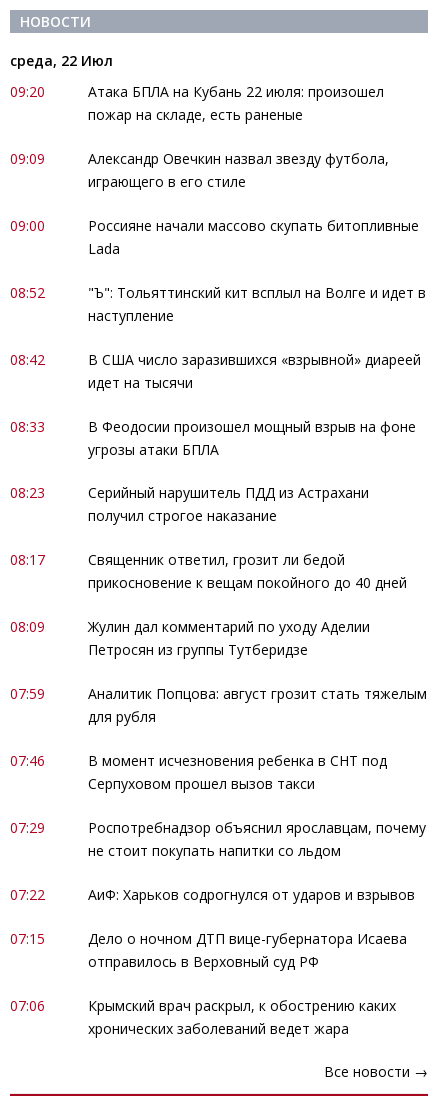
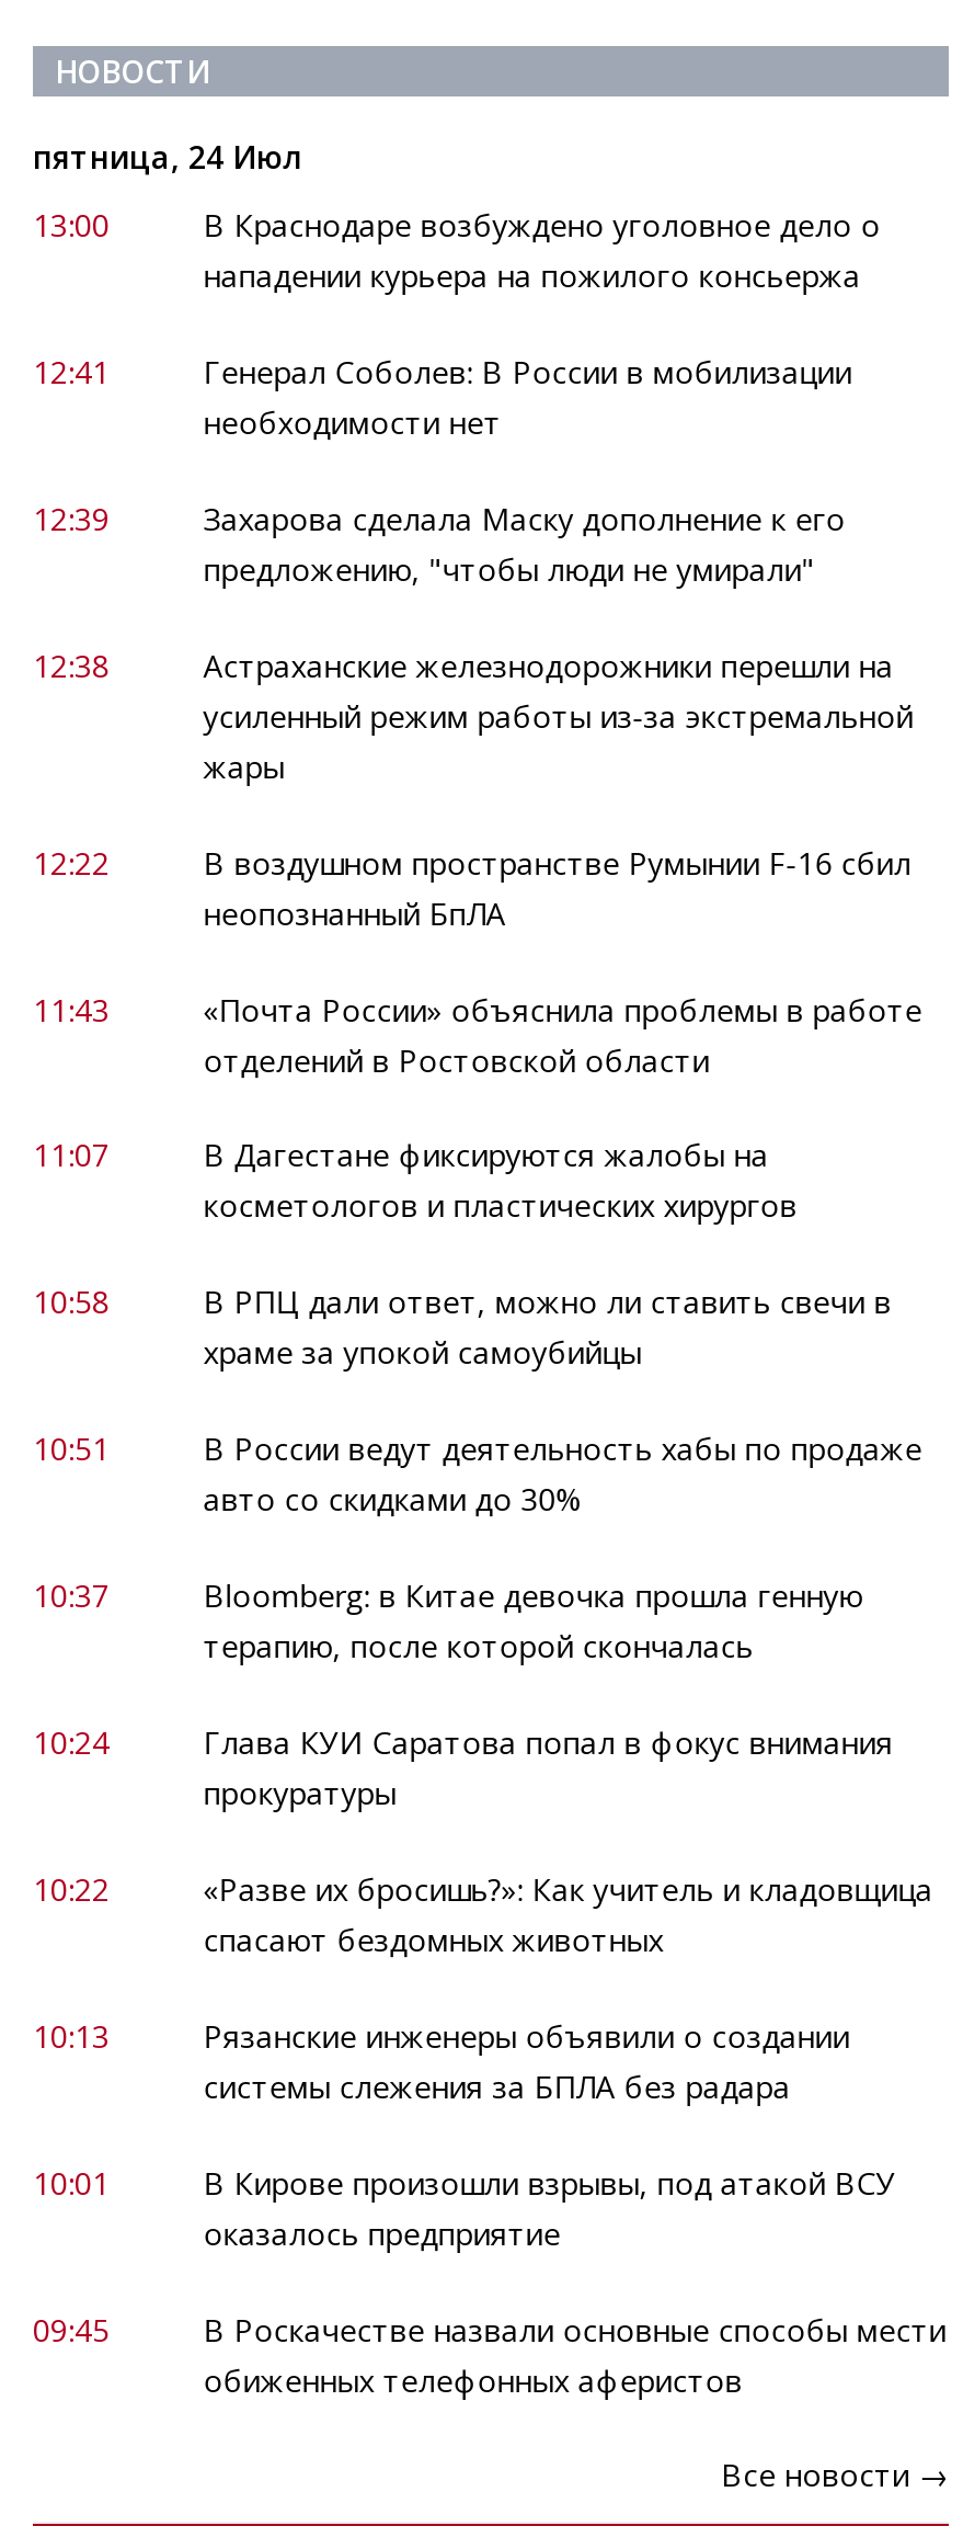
[10,51,113,70] среда, 22 Июл -> [33,136,302,178] пятница, 24 Июл
[10,82,384,124] 09:20 | Атака БПЛА на Кубань 22 июля: произошел | пожар на складе, есть раненые -> [33,204,880,296] 13:00 | В Краснодаре возбуждено уголовное дело о | нападении курьера на пожилого консьержа
[10,149,389,191] 09:09 | Александр Овечкин назвал звезду футбола, | играющего в его стиле -> [33,351,852,443] 12:41 | Генерал Соболев: В России в мобилизации | необходимости нет
[10,216,419,258] 09:00 | Россияне начали массово скупать битопливные | Lada -> [33,497,845,589] 12:39 | Захарова сделала Маску дополнение к его | предложению, "чтобы люди не умирали"
[10,283,426,325] 08:52 | "Ъ": Тольяттинский кит всплыл на Волге и идет в | наступление -> [33,644,913,787] 12:38 | Астраханские железнодорожники перешли на | усиленный режим работы из-за экстремальной | жары
[10,350,421,392] 08:42 | В США число заразившихся «взрывной» диареей | идет на тысячи -> [33,841,911,933] 12:22 | В воздушном пространстве Румынии F-16 сбил | неопознанный БпЛА
[10,416,416,458] 08:33 | В Феодосии произошел мощный взрыв на фоне | угрозы атаки БПЛА -> [33,988,922,1080] 11:43 | «Почта России» объяснила проблемы в работе | отделений в Ростовской области
[10,483,369,525] 08:23 | Серийный нарушитель ПДД из Астрахани | получил строгое наказание -> [33,1135,797,1227] 11:07 | В Дагестане фиксируются жалобы на | косметологов и пластических хирургов
[10,550,407,592] 08:17 | Священник ответил, грозит ли бедой | прикосновение к вещам покойного до 40 дней -> [33,1281,891,1373] 10:58 | В РПЦ дали ответ, можно ли ставить свечи в | храме за упокой самоубийцы
[10,617,370,659] 08:09 | Жулин дал комментарий по уходу Аделии | Петросян из группы Тутберидзе -> [33,1428,922,1520] 10:51 | В России ведут деятельность хабы по продаже | авто со скидками до 30%
[10,684,427,726] 07:59 | Аналитик Попцова: август грозит стать тяжелым | для рубля -> [33,1575,863,1667] 10:37 | Bloomberg: в Китае девочка прошла генную | терапию, после которой скончалась
[10,751,387,793] 07:46 | В момент исчезновения ребенка в СНТ под | Серпуховом прошел вызов такси -> [33,1721,893,1813] 10:24 | Глава КУИ Саратова попал в фокус внимания | прокуратуры
[10,818,426,860] 07:29 | Роспотребнадзор объяснил ярославцам, почему | не стоит покупать напитки со льдом -> [33,1868,933,1960] 10:22 | «Разве их бросишь?»: Как учитель и кладовщица | спасают бездомных животных
[10,885,415,904] 07:22 | АиФ: Харьков содрогнулся от ударов и взрывов -> [33,2014,849,2107] 10:13 | Рязанские инженеры объявили о создании | системы слежения за БПЛА без радара
[10,929,407,971] 07:15 | Дело о ночном ДТП вице-губернатора Исаева | отправилось в Верховный суд РФ -> [33,2161,896,2253] 10:01 | В Кирове произошли взрывы, под атакой ВСУ | оказалось предприятие
[10,995,396,1037] 07:06 | Крымский врач раскрыл, к обострению каких | хронических заболеваний ведет жара -> [33,2308,946,2400] 09:45 | В Роскачестве назвали основные способы мести | обиженных телефонных аферистов

